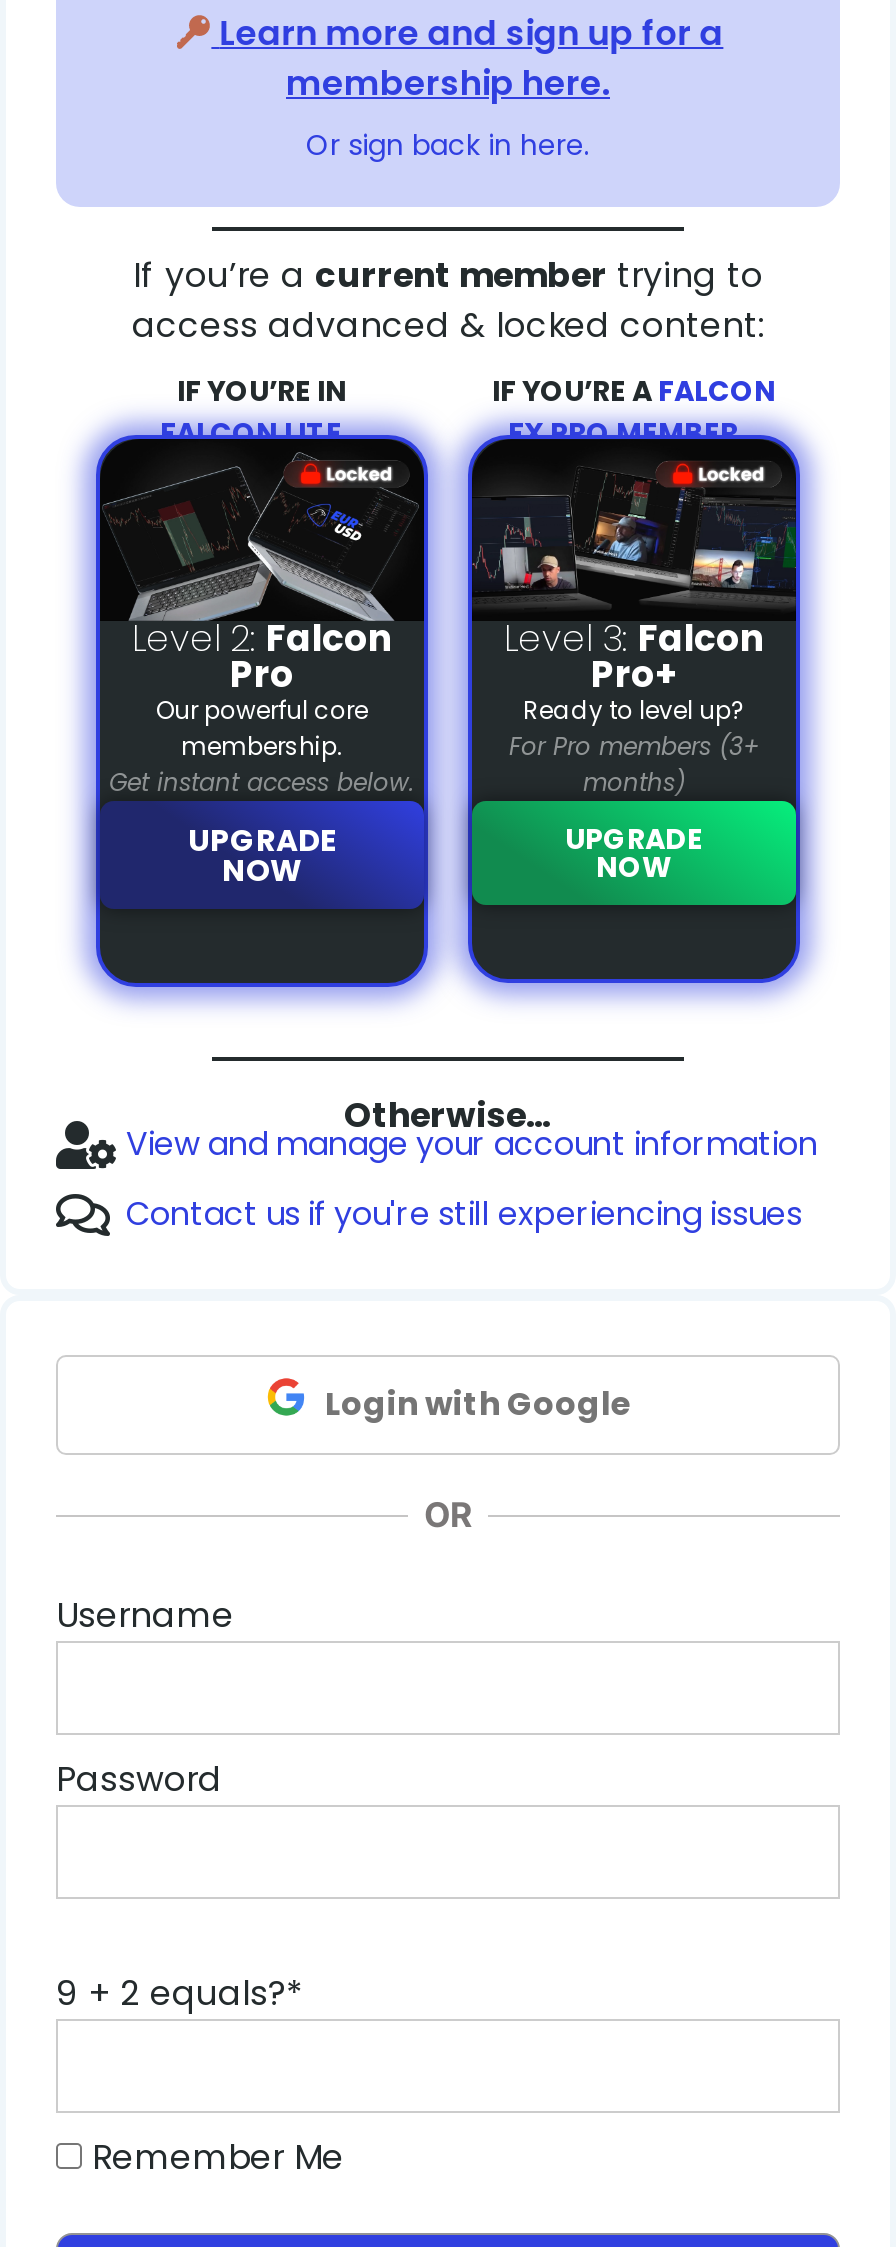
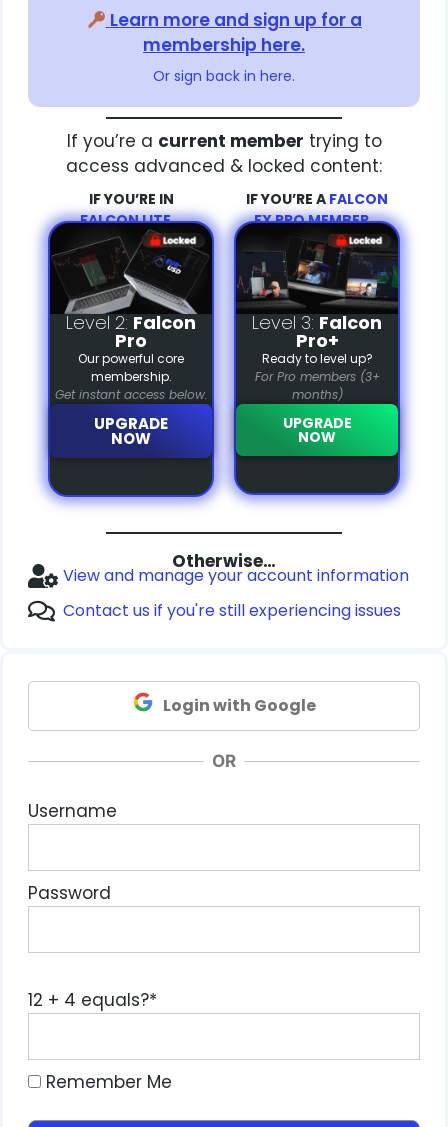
[56,1969,302,2017] 9 + 2 equals?* -> [28,988,157,1012] 12 + 4 equals?*

